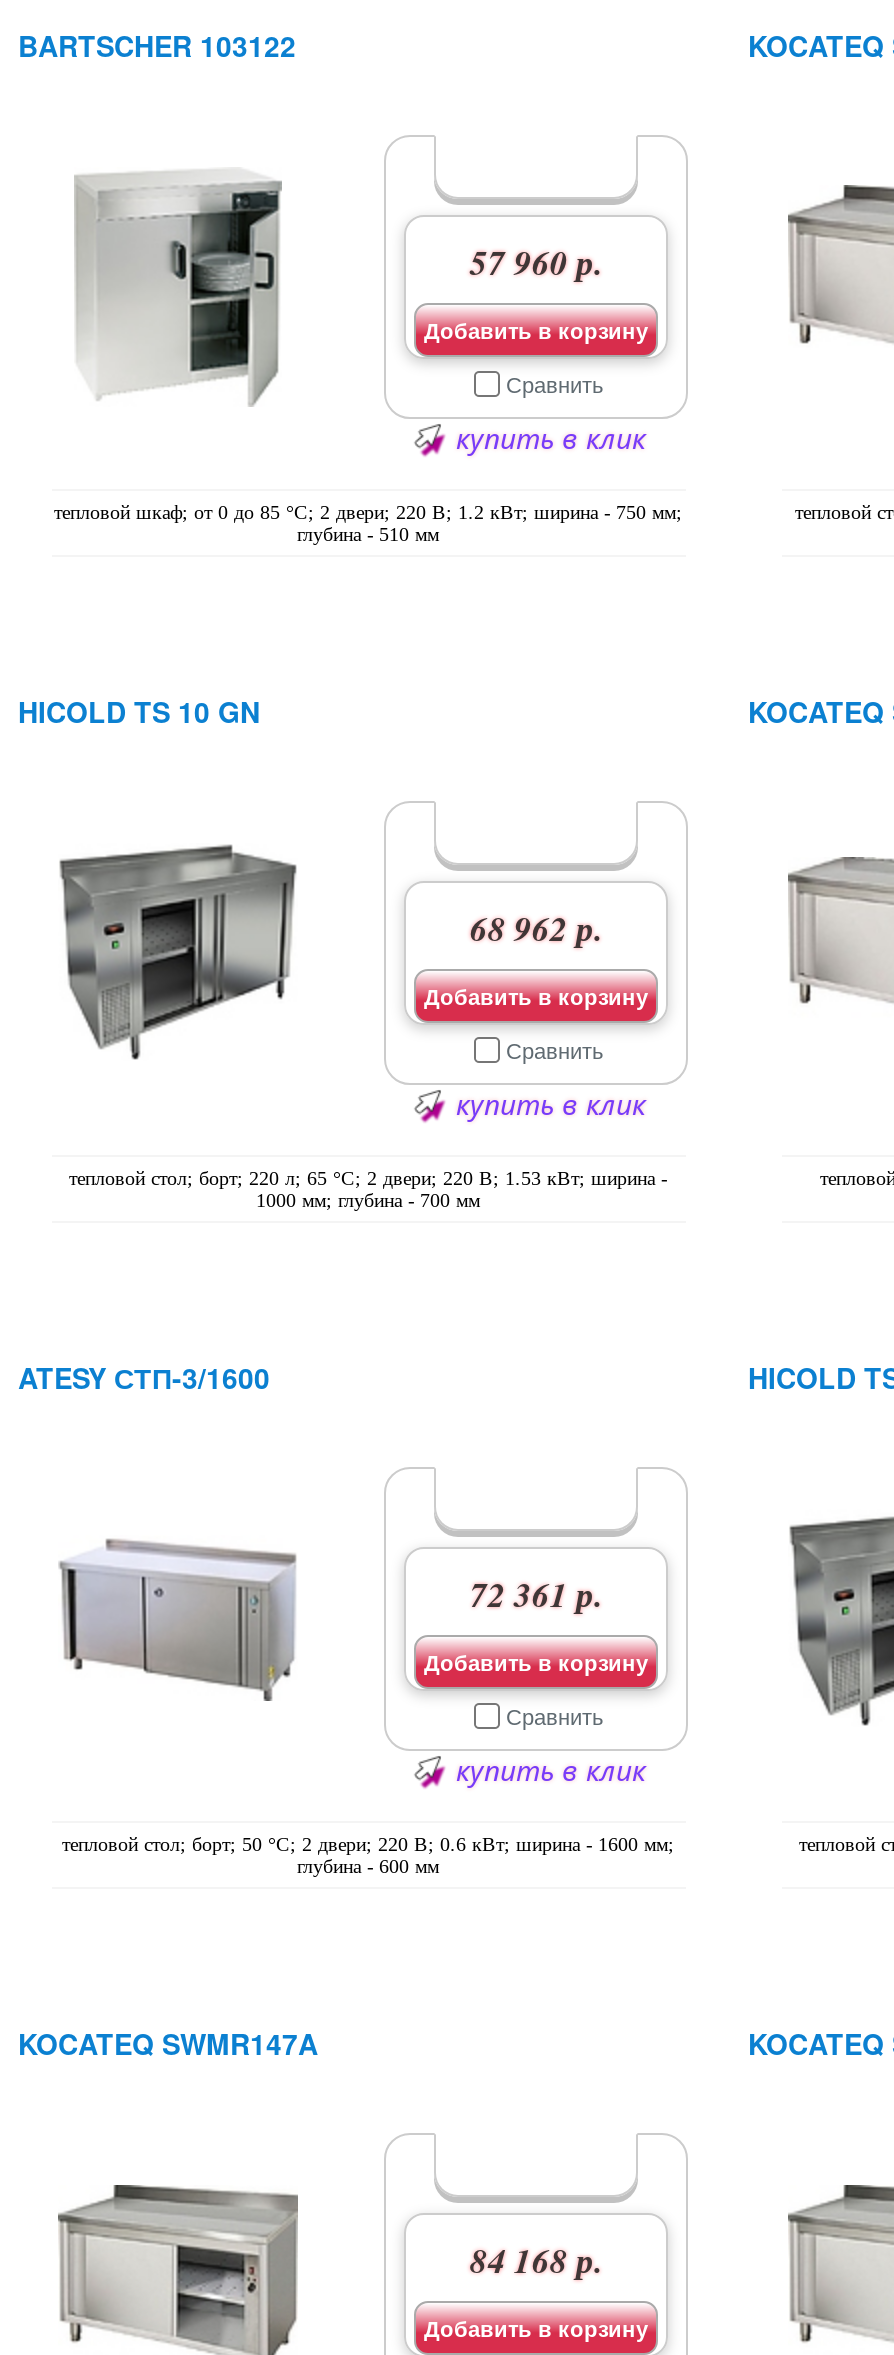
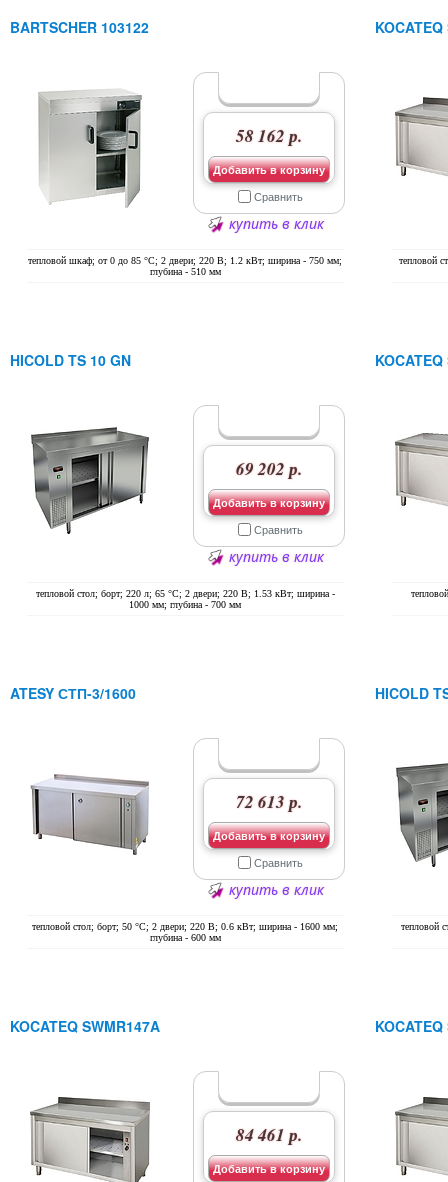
[470,239,602,287] 57 960 р. -> [236,124,302,148] 58 162 р.
[470,905,602,953] 68 962 р. -> [236,457,302,481] 69 202 р.
[470,1571,602,1619] 72 361 р. -> [236,790,302,814] 72 613 р.
[470,2237,602,2285] 84 168 р. -> [236,1123,302,1147] 84 461 р.

